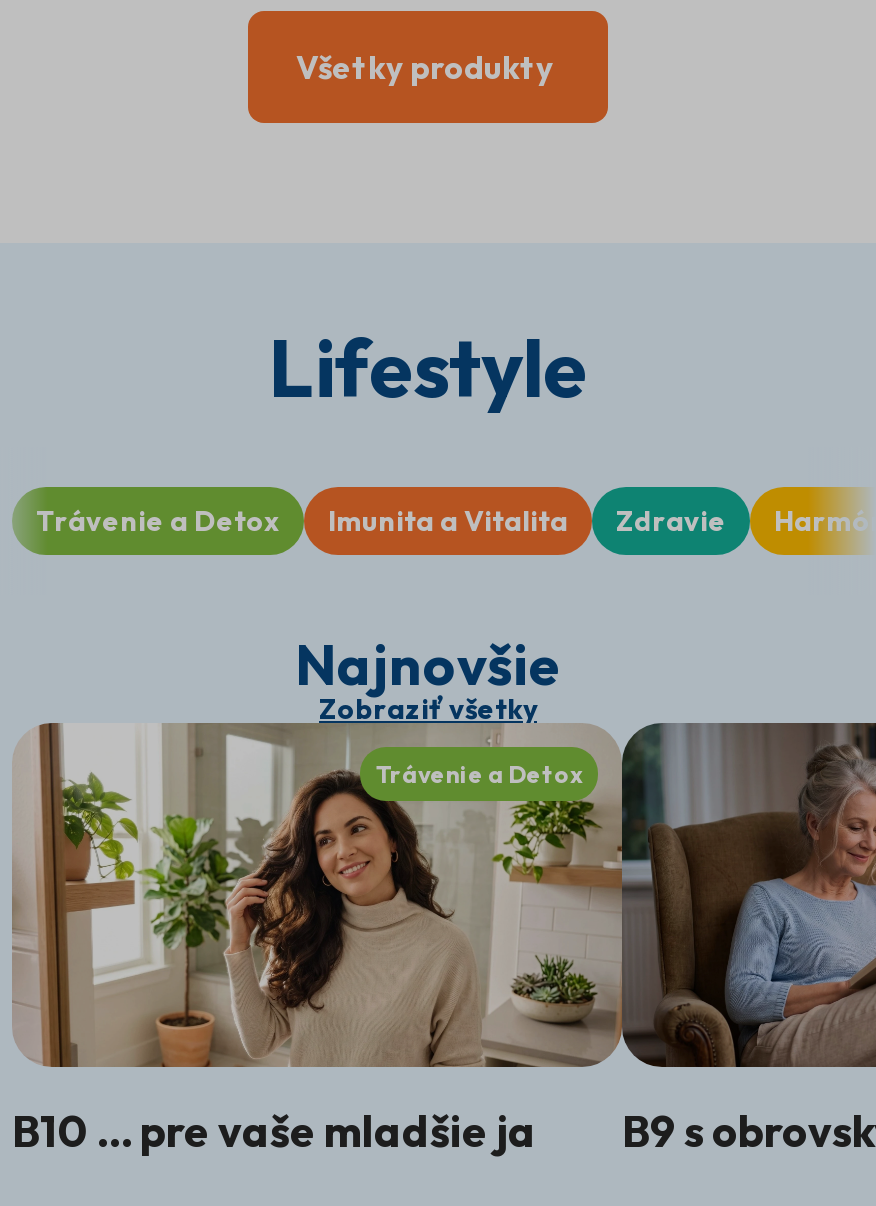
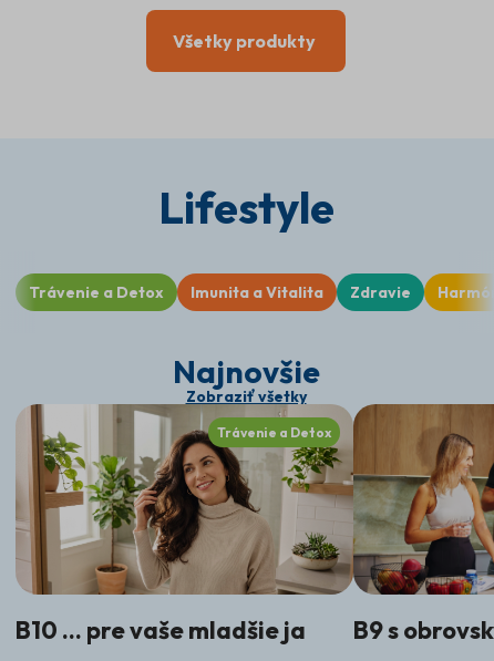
[620,723,870,1067] [image] -> [352,404,491,596] [image]

